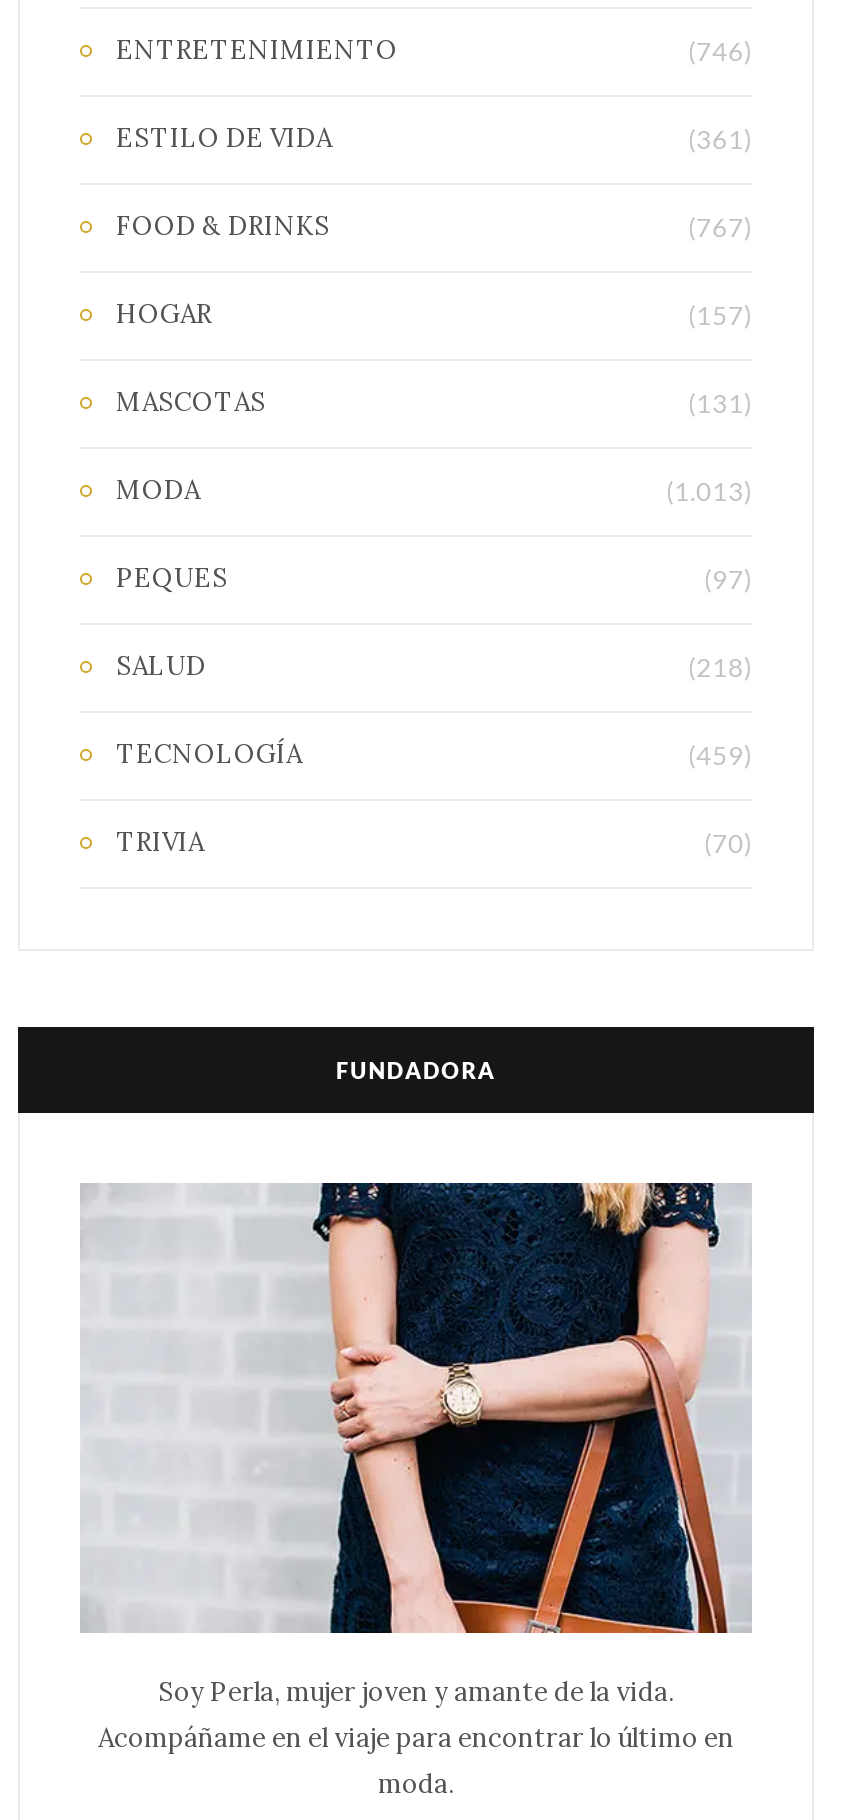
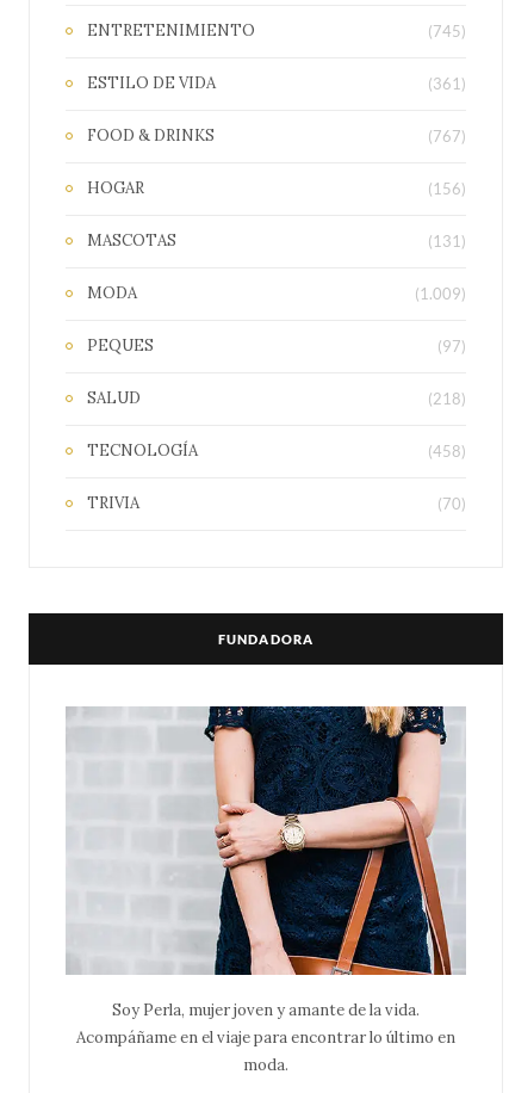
[688,35,752,67] (746) -> [428,22,466,41] (745)
[688,299,752,331] (157) -> [428,179,466,198] (156)
[666,475,752,507] (1.013) -> [415,284,466,303] (1.009)
[688,739,752,771] (459) -> [428,442,466,461] (458)

